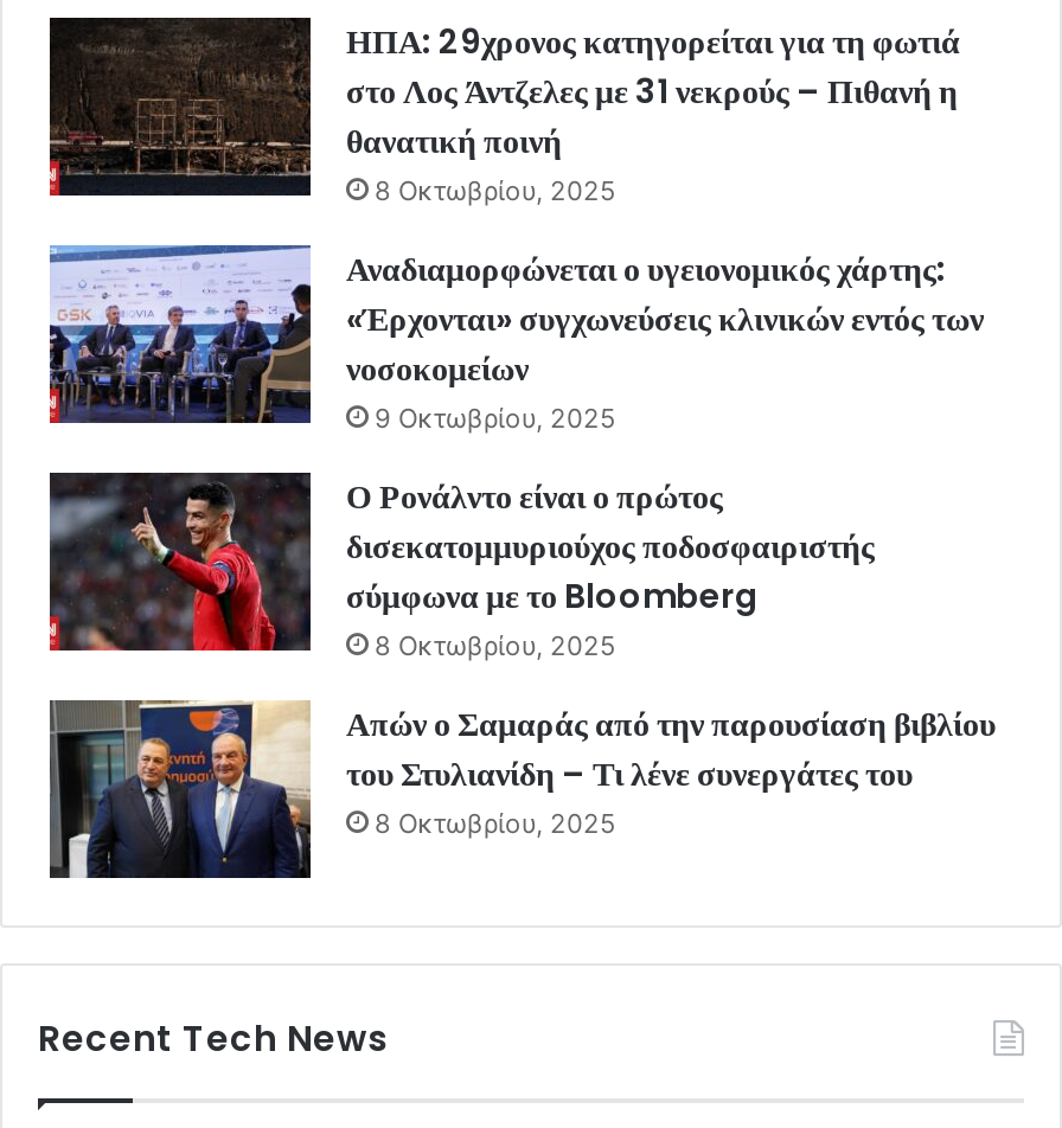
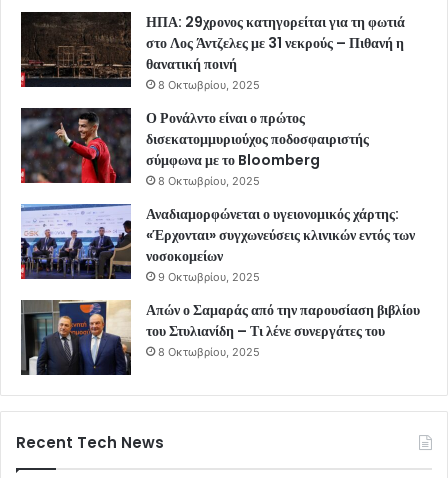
moved [47,243,984,435] -> [20,203,415,284]: [image] | Αναδιαμορφώνεται ο υγειονομικός χάρτης: | «Έρχονται» συγχωνεύσεις κλινικών εντός των | νοσοκομείων | 9 Οκτωβρίου, 2025
moved [45,470,875,662] -> [19,107,369,188]: [image] | Ο Ρονάλντο είναι ο πρώτος | δισεκατομμυριούχος ποδοσφαιριστής | σύμφωνα με το Bloomberg | 8 Οκτωβρίου, 2025

